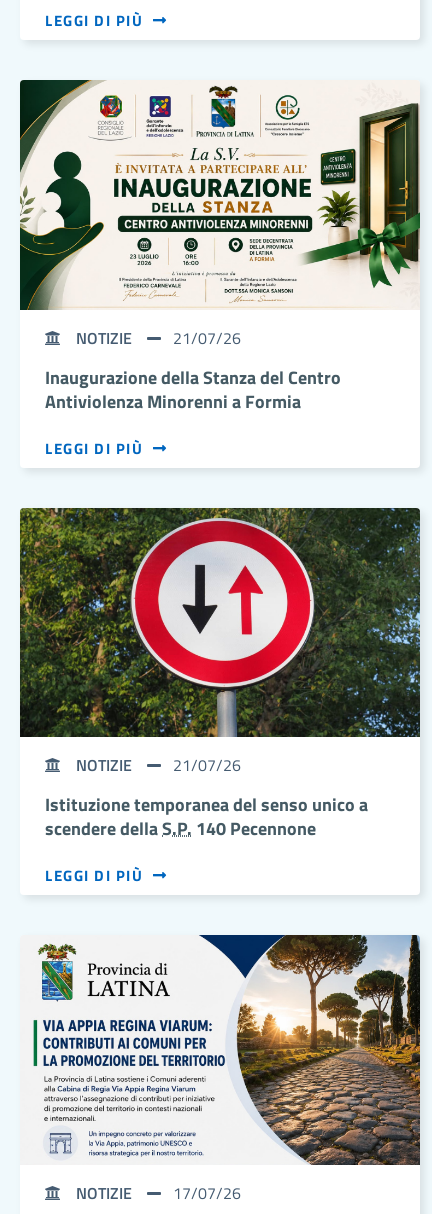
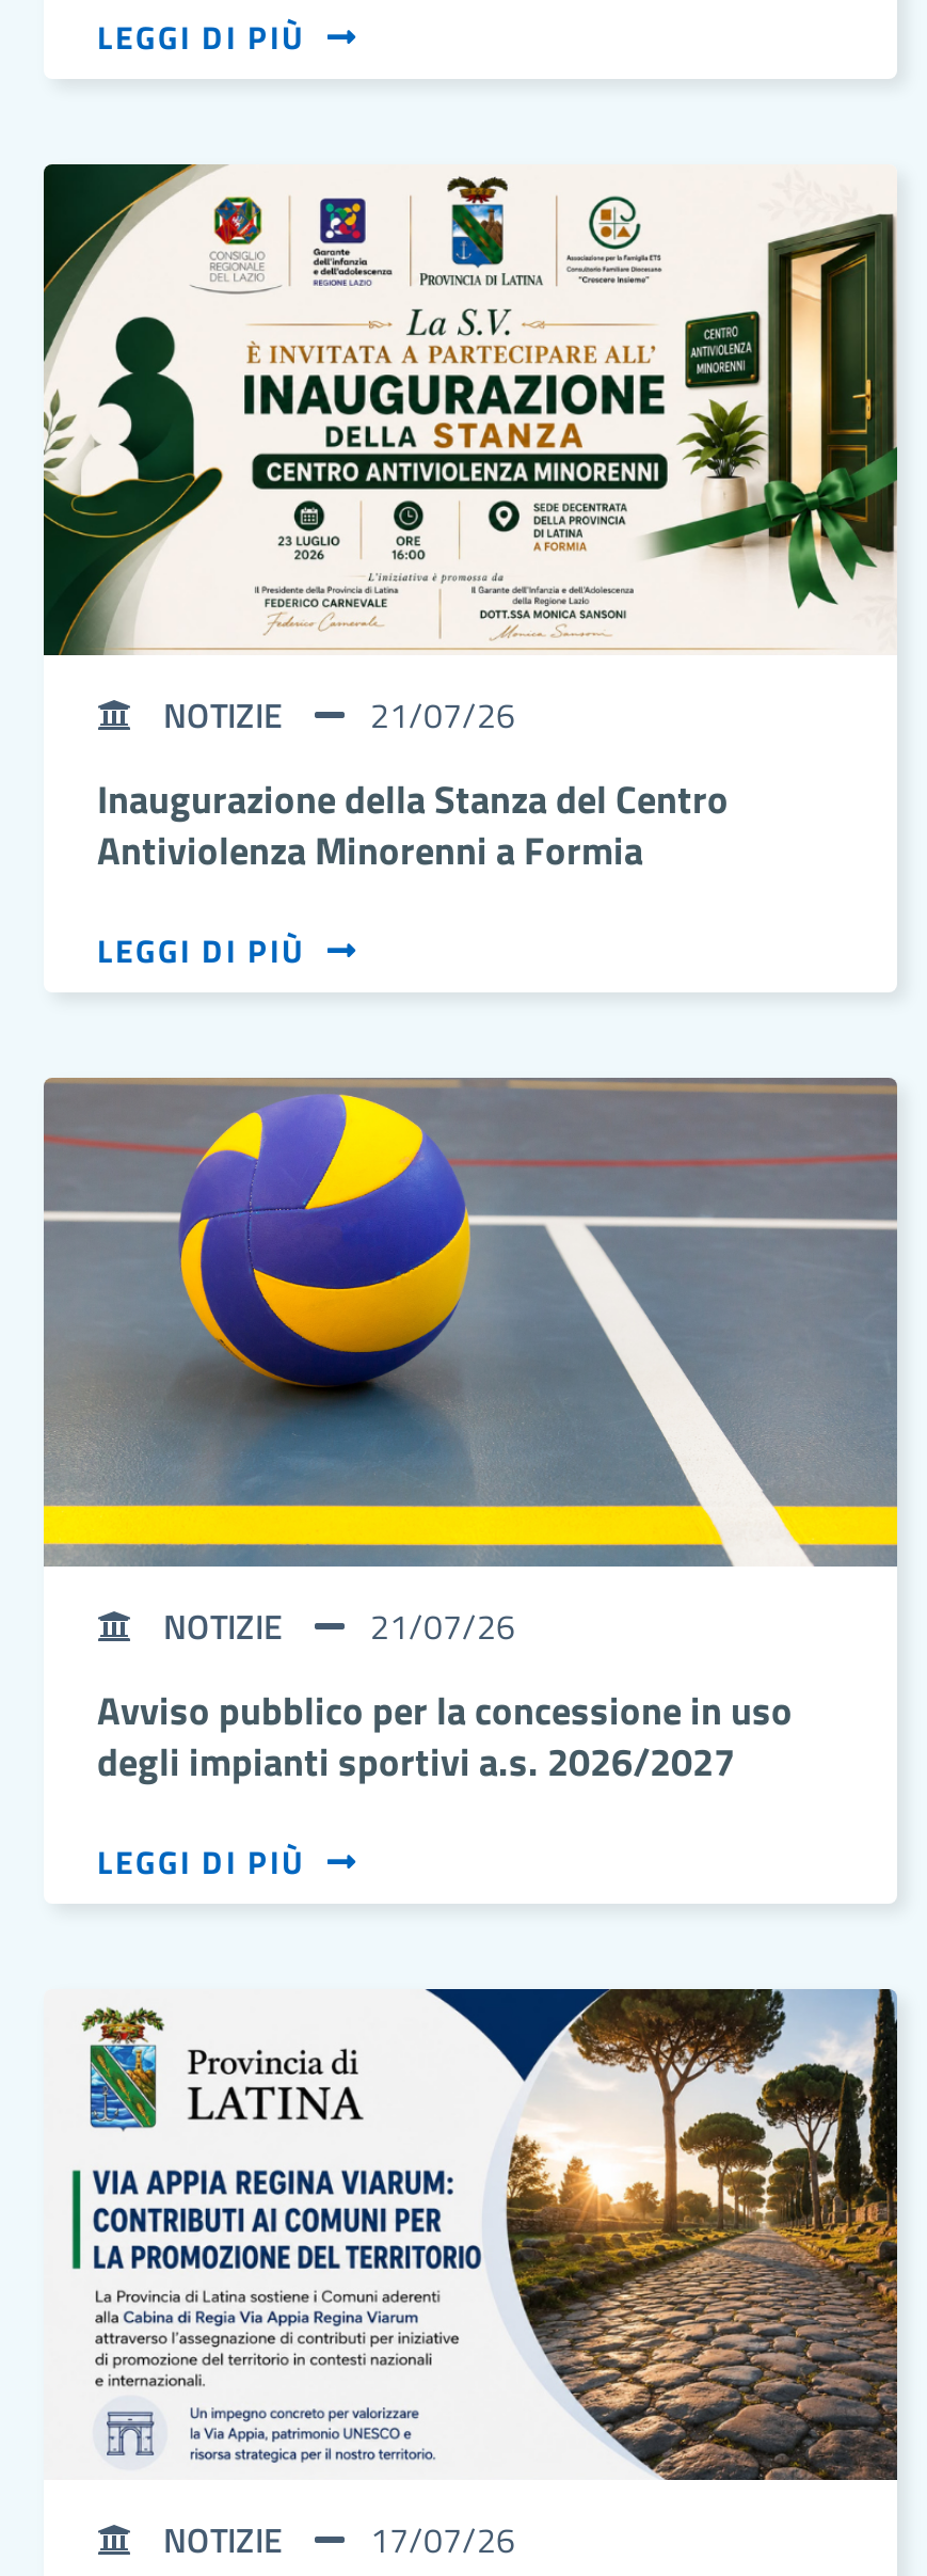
[19,507,421,738] [image] -> [42,1078,899,1569] [image]
[45,791,368,842] Istituzione temporanea del senso unico a | scendere dellaS.P. 140 Pecennone -> [97,1683,793,1791] Avviso pubblico per la concessione in uso | degli impianti sportivi a.s. 2026/2027

